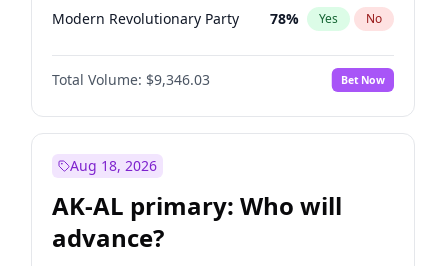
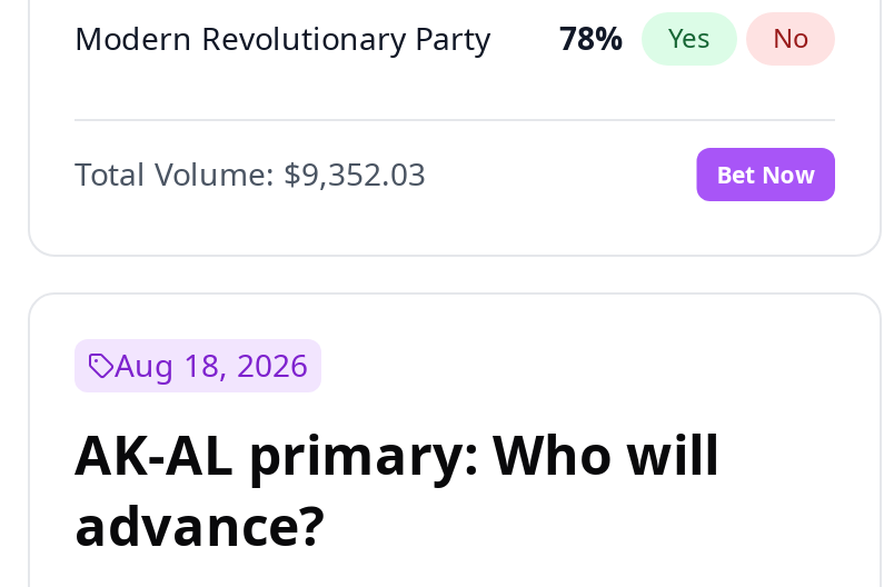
[52,70,210,89] Total Volume: $9,346.03 -> [75,152,426,195] Total Volume: $9,352.03

